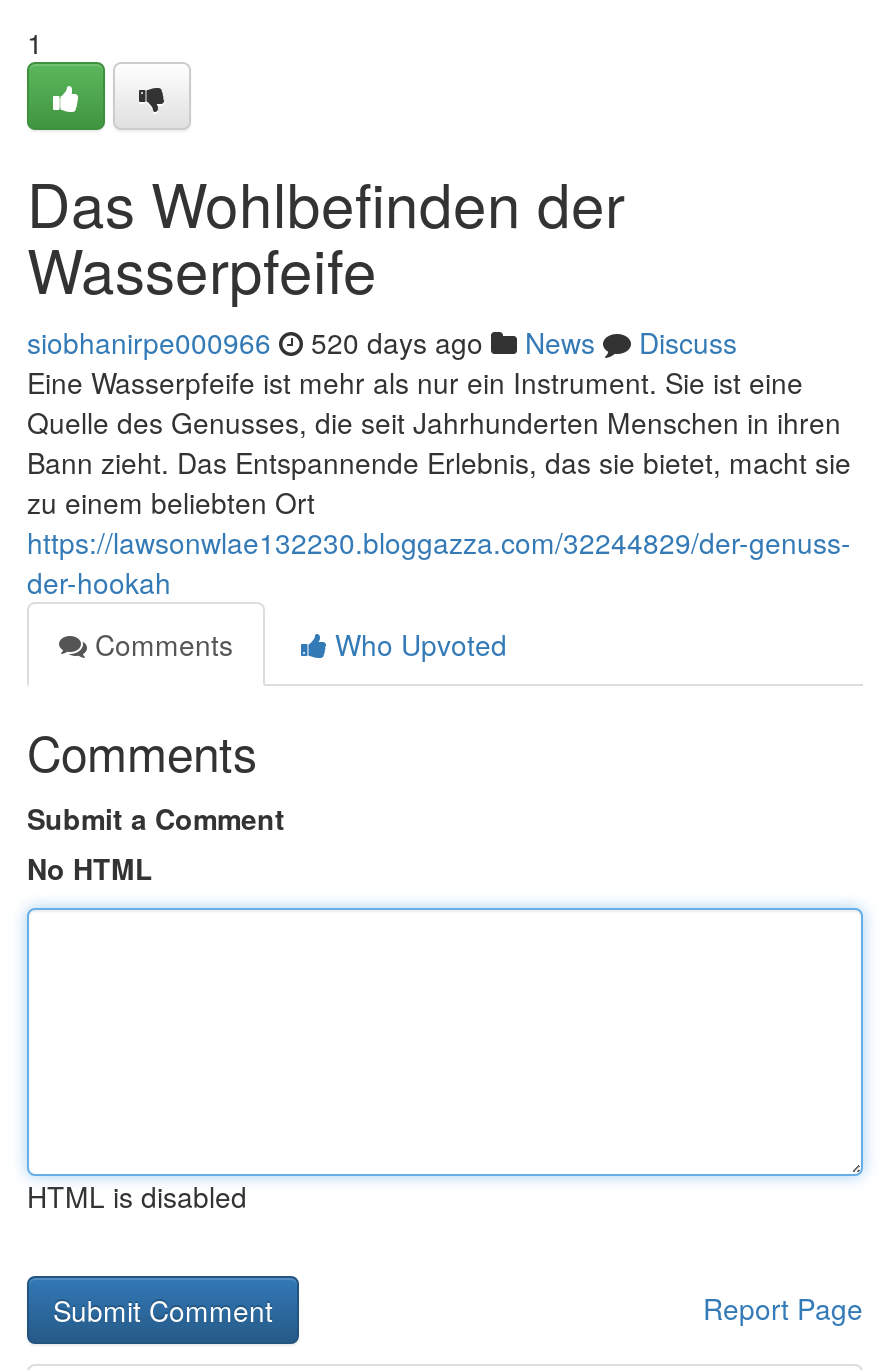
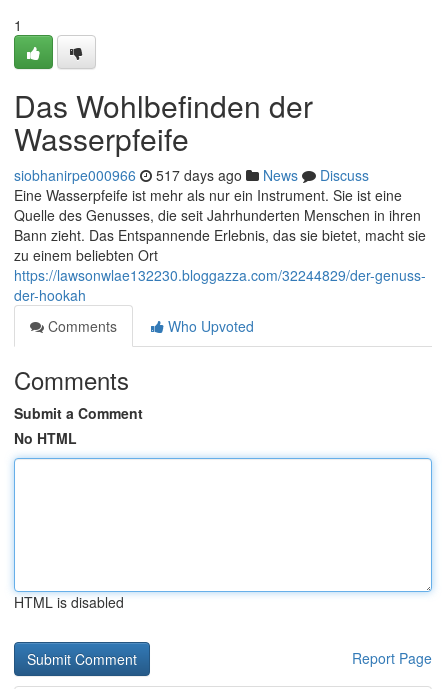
[27,322,737,362] siobhanirpe000966 520 days ago News Discuss -> [14,165,369,185] siobhanirpe000966 517 days ago News Discuss

